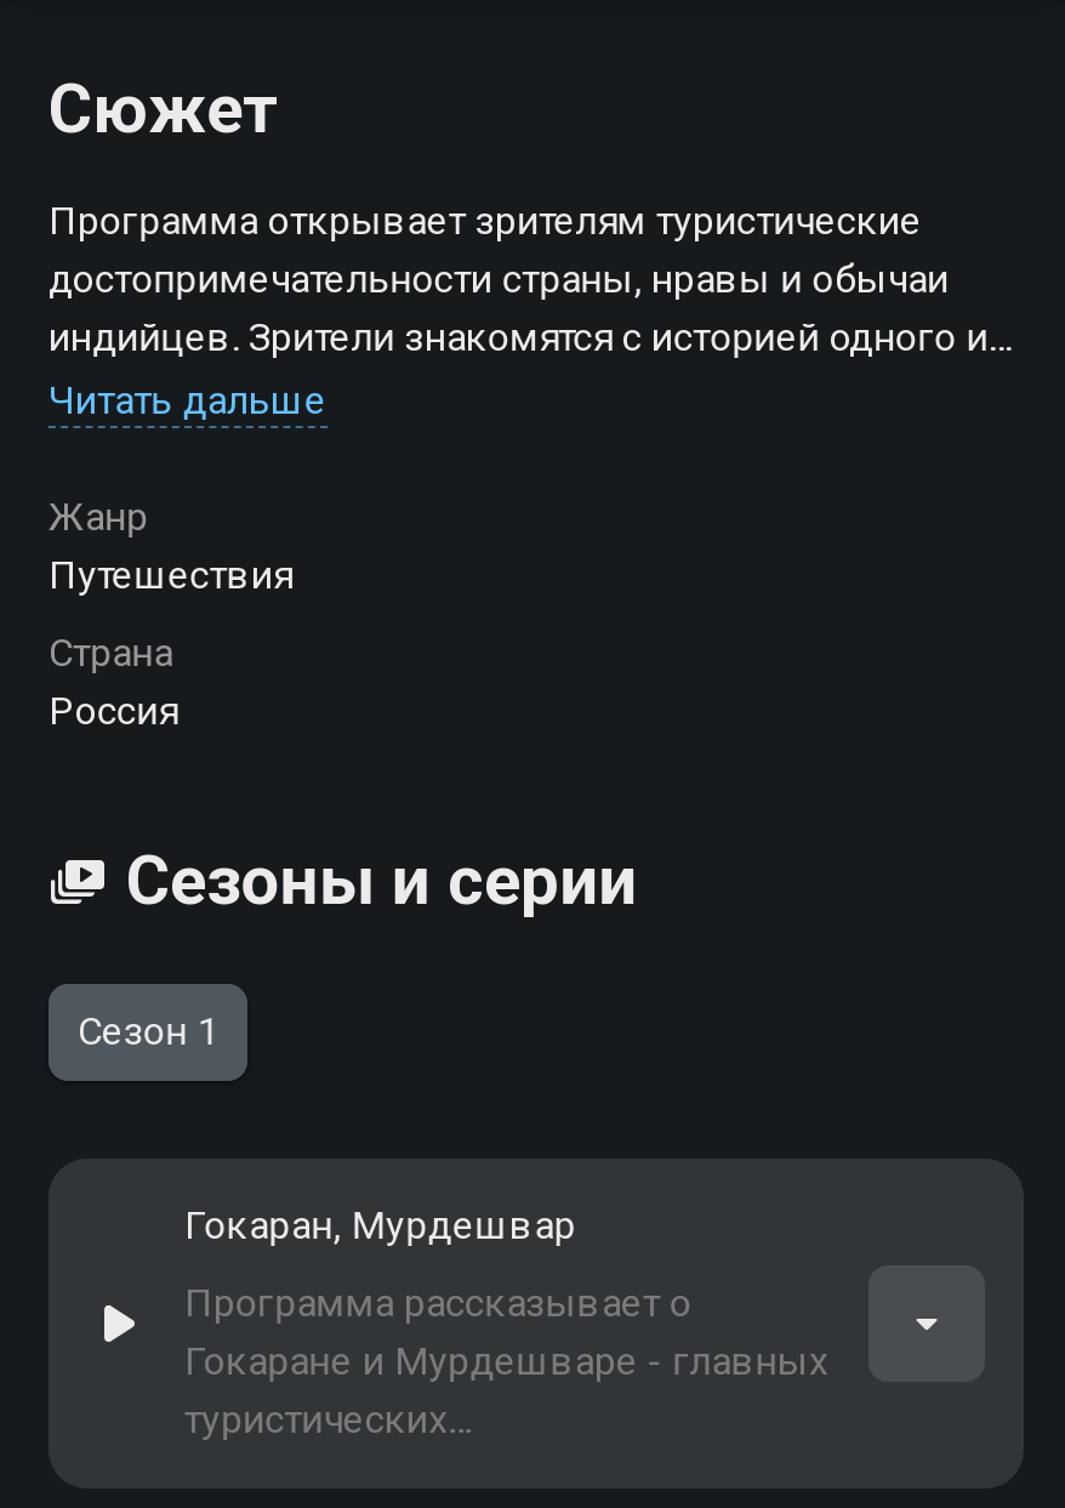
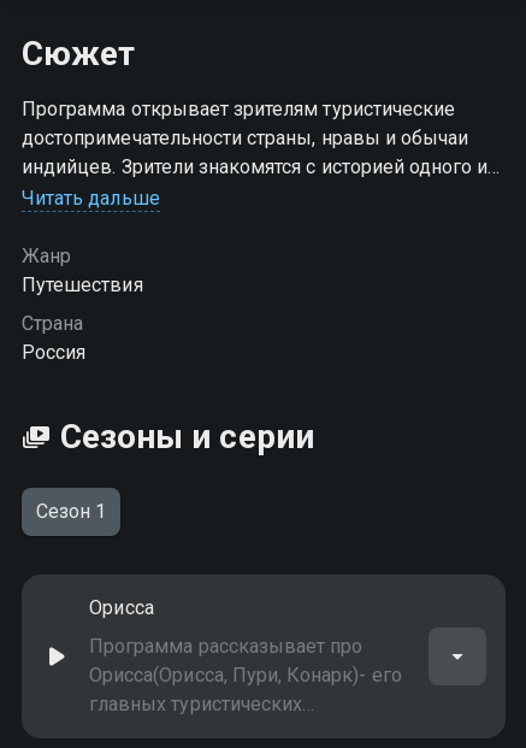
[184,1202,576,1248] Гокаран, Мурдешвар -> [89,596,154,619] Орисса
[184,1280,828,1442] Программа рассказывает о | Гокаране и Мурдешваре - главных | туристических -> [89,635,402,715] Программа рассказывает про | Орисса(Орисса, Пури, Конарк)- его | главных туристических

